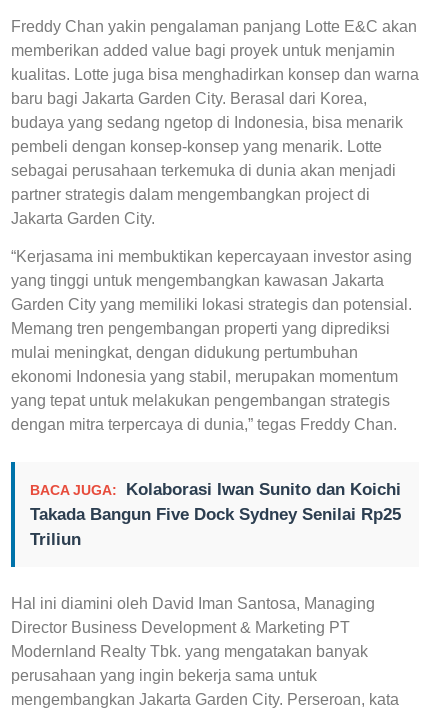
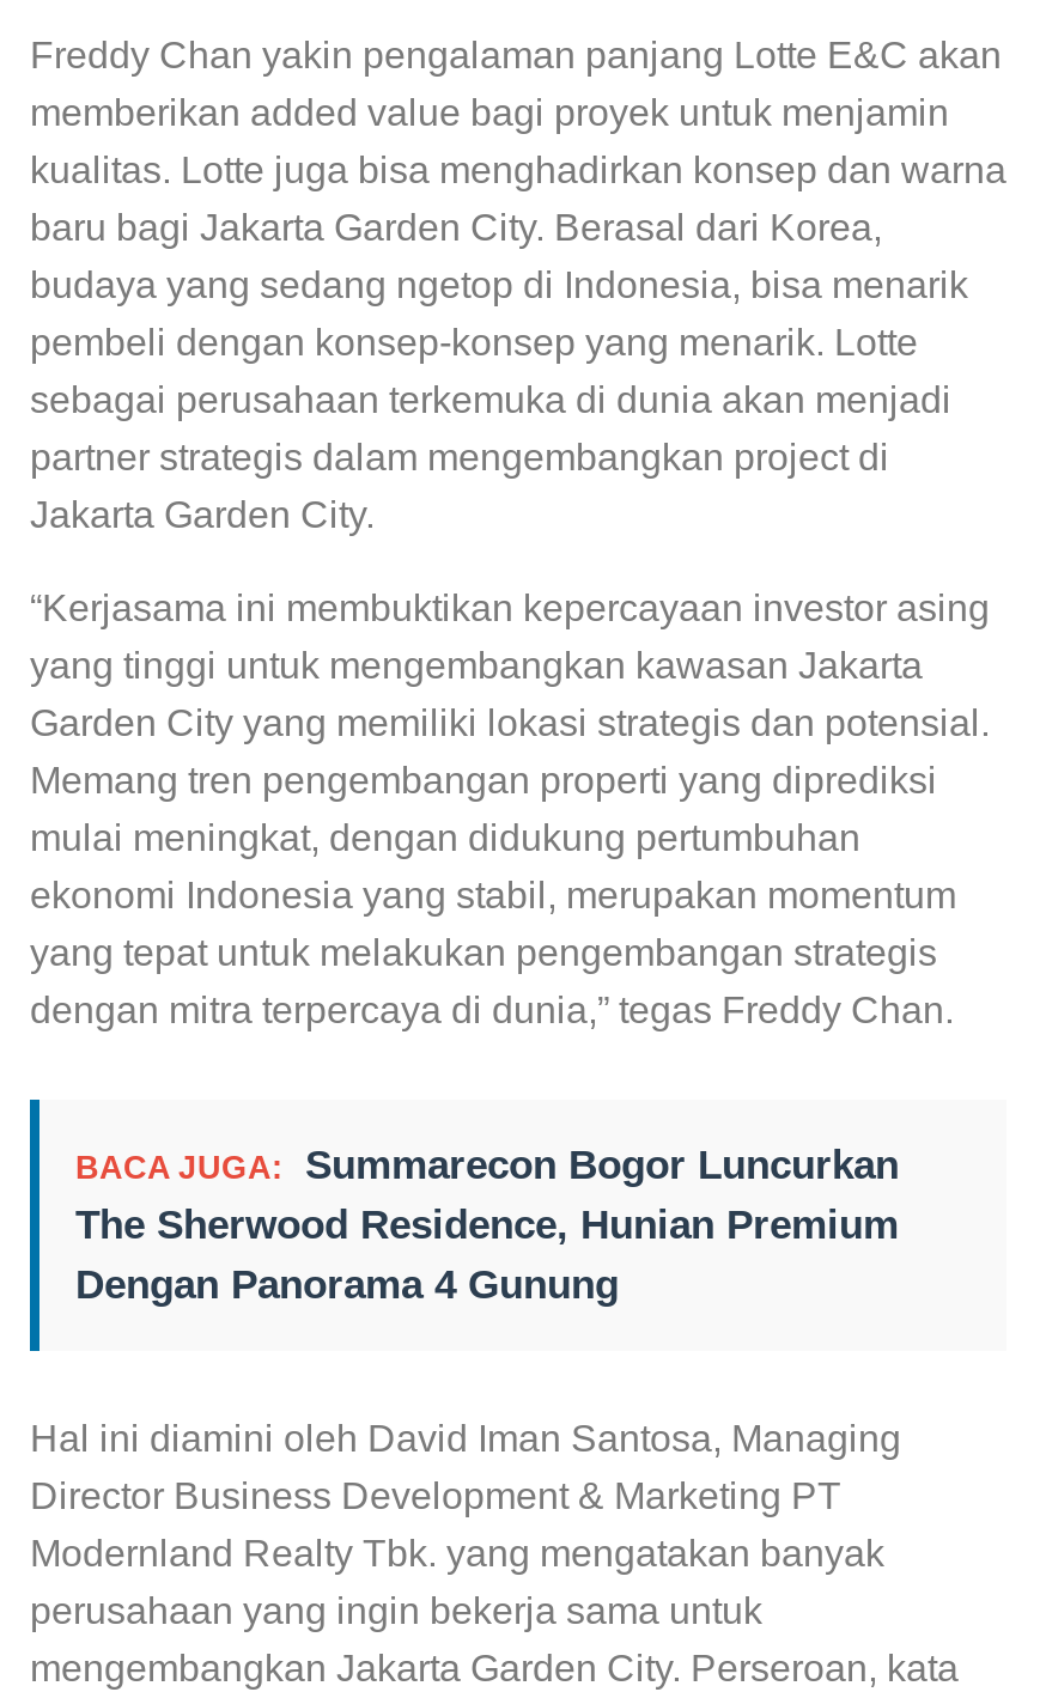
[30,480,401,549] BACA JUGA: Kolaborasi Iwan Sunito dan Koichi | Takada Bangun Five Dock Sydney Senilai Rp25 | Triliun -> [75,1142,899,1307] BACA JUGA: Summarecon Bogor Luncurkan | The Sherwood Residence, Hunian Premium | Dengan Panorama 4 Gunung

